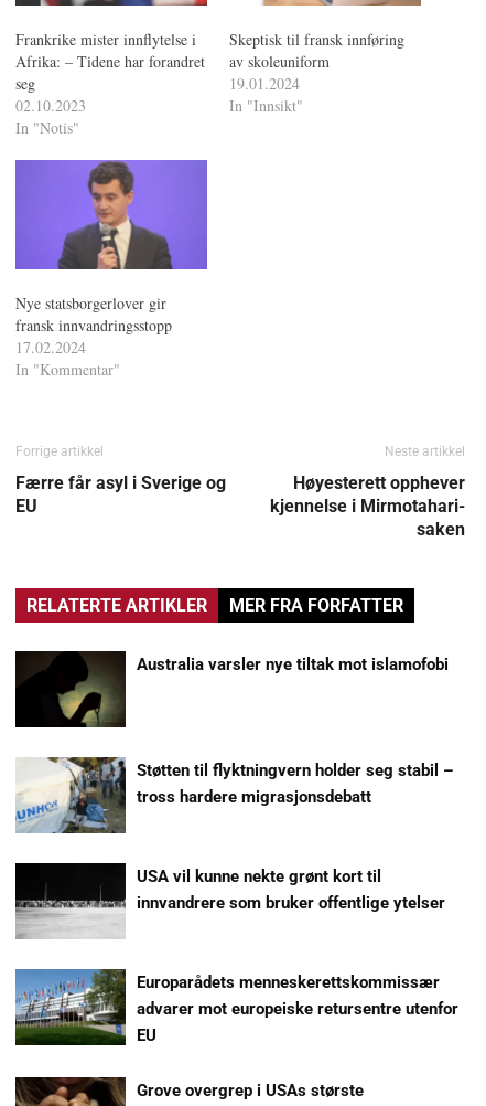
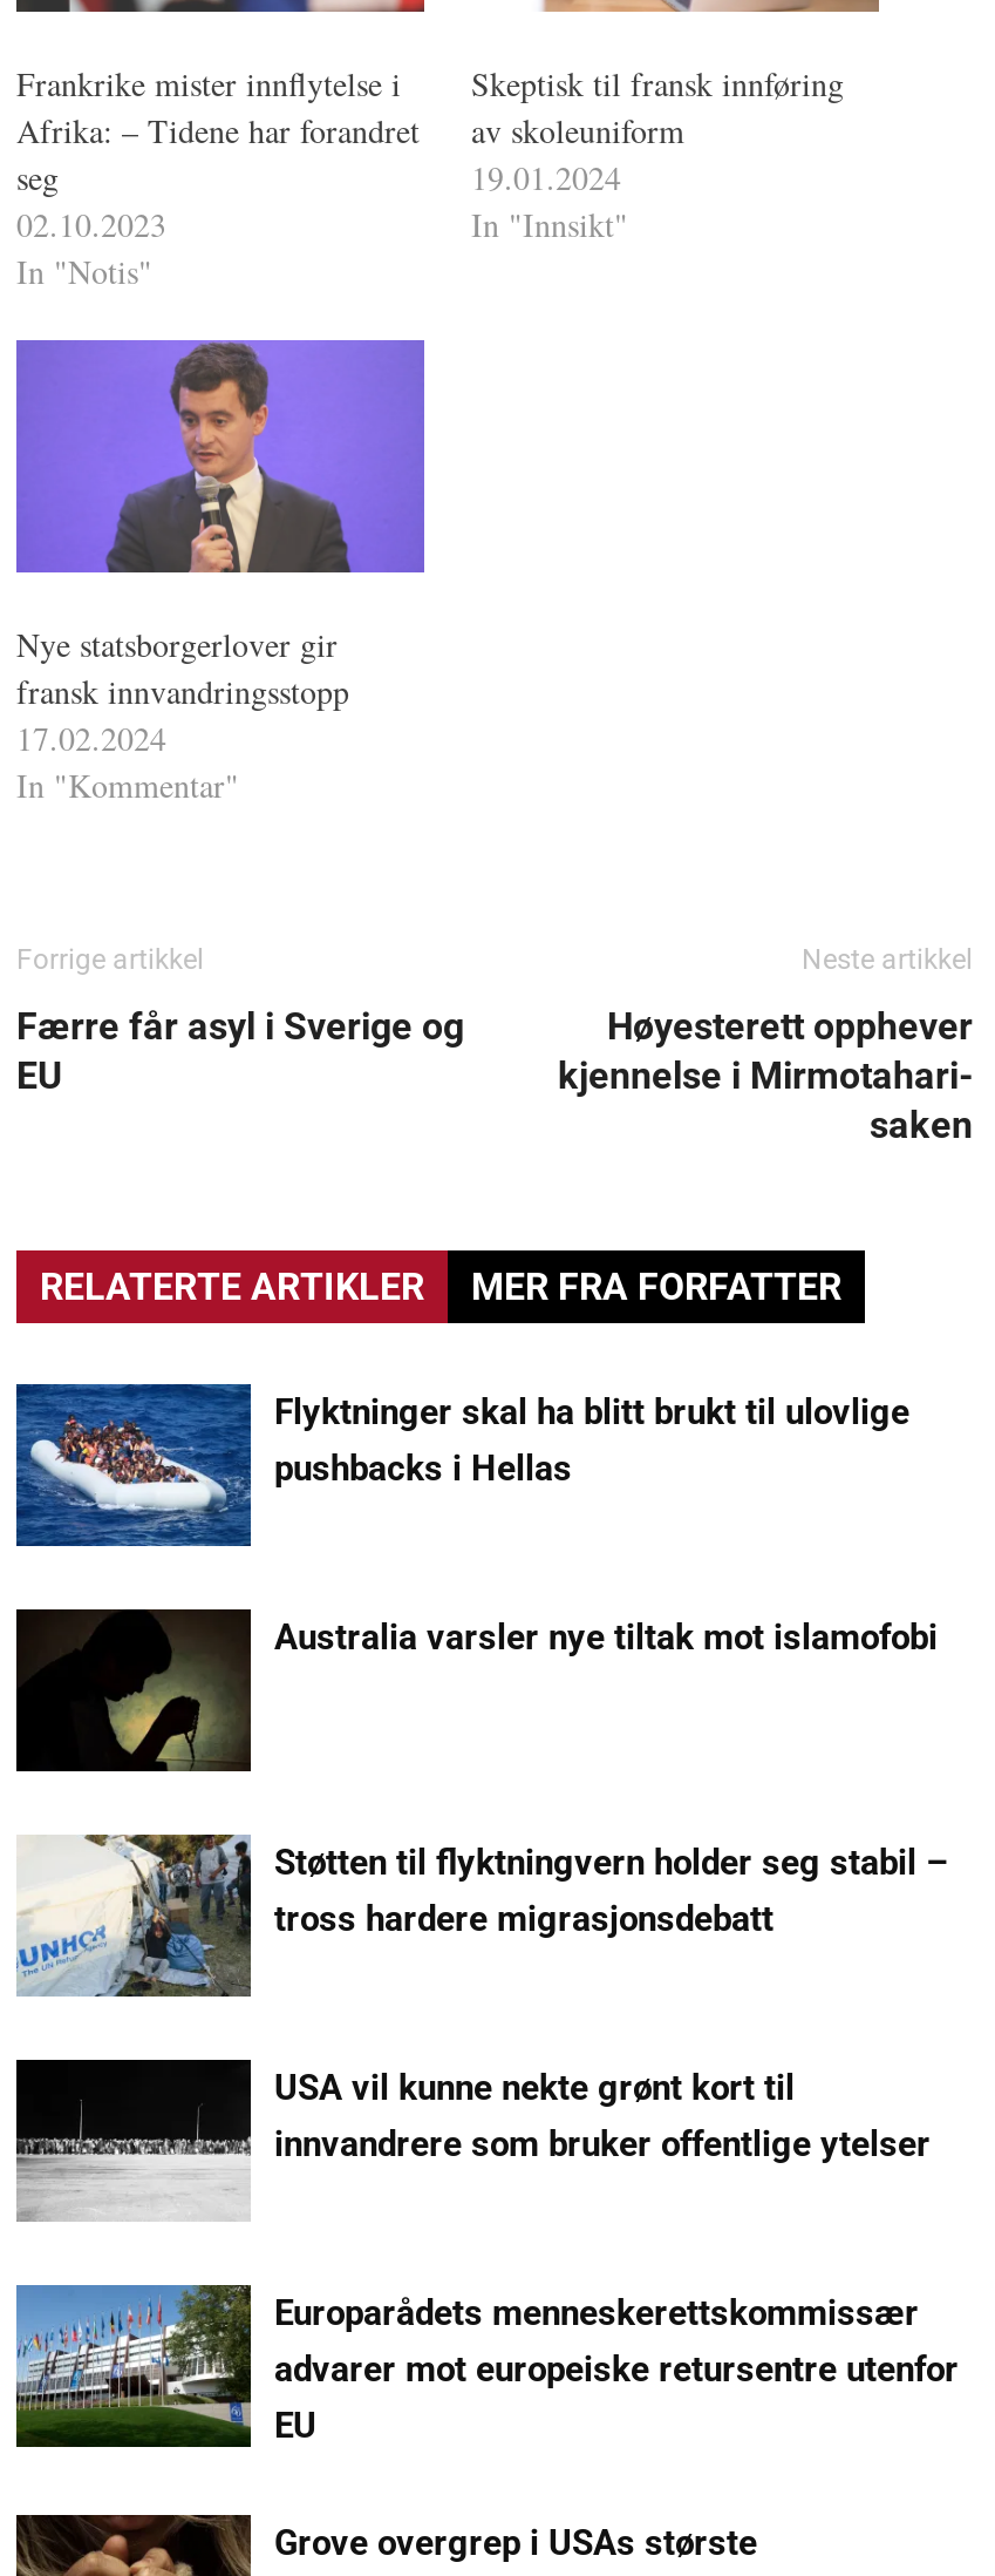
none -> [14,1382,909,1548] [image] | Flyktninger skal ha blitt brukt til ulovlige | pushbacks i Hellas

